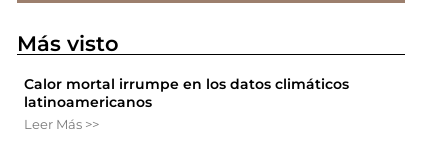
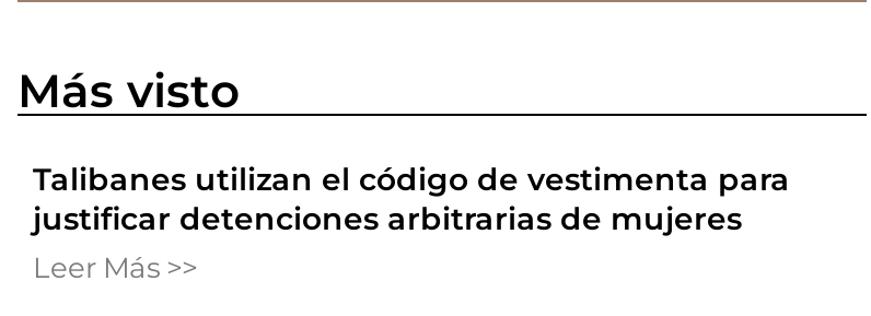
[24,75,349,111] Calor mortal irrumpe en los datos climáticos | latinoamericanos -> [33,160,790,239] Talibanes utilizan el código de vestimenta para | justificar detenciones arbitrarias de mujeres

